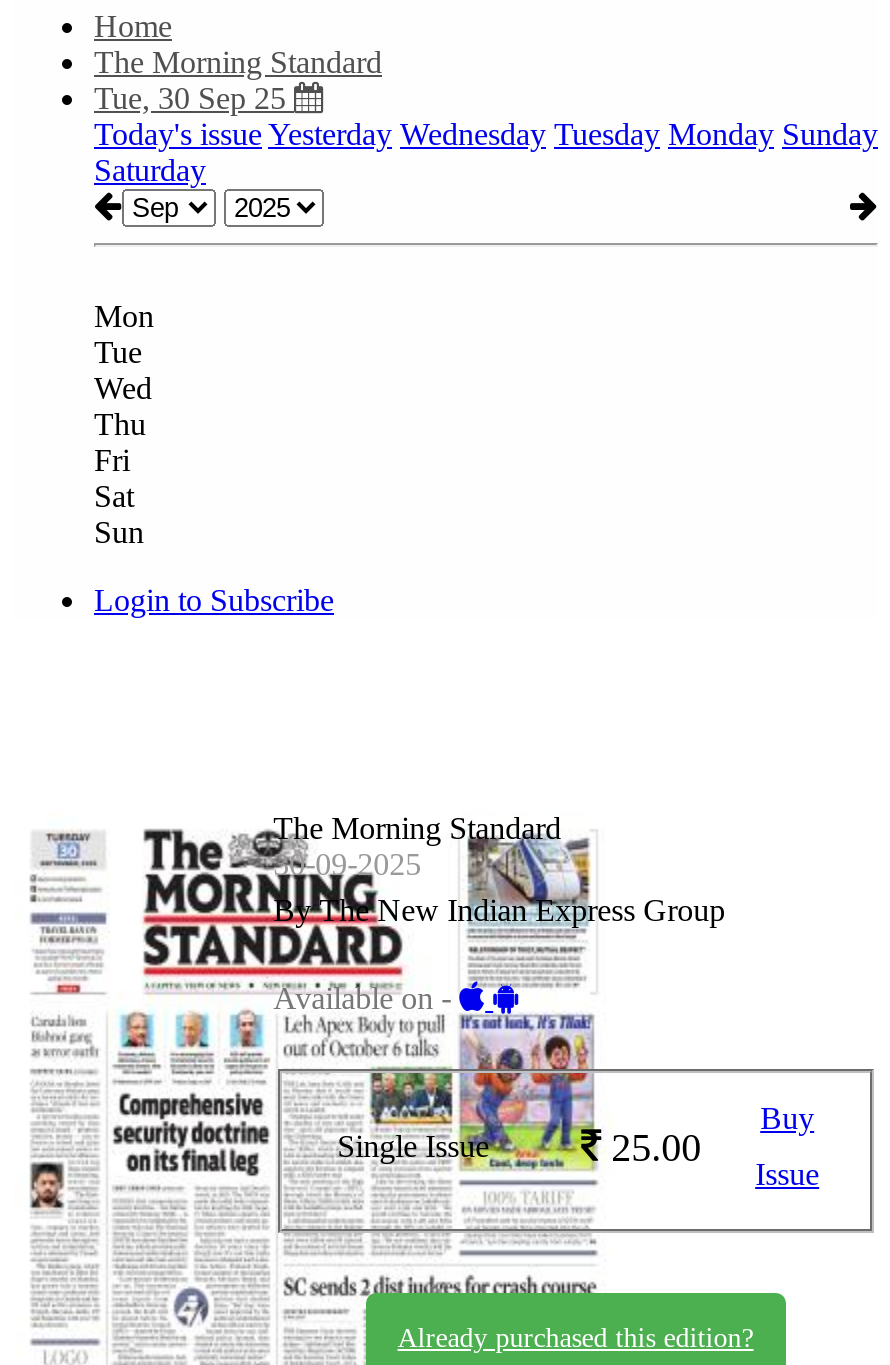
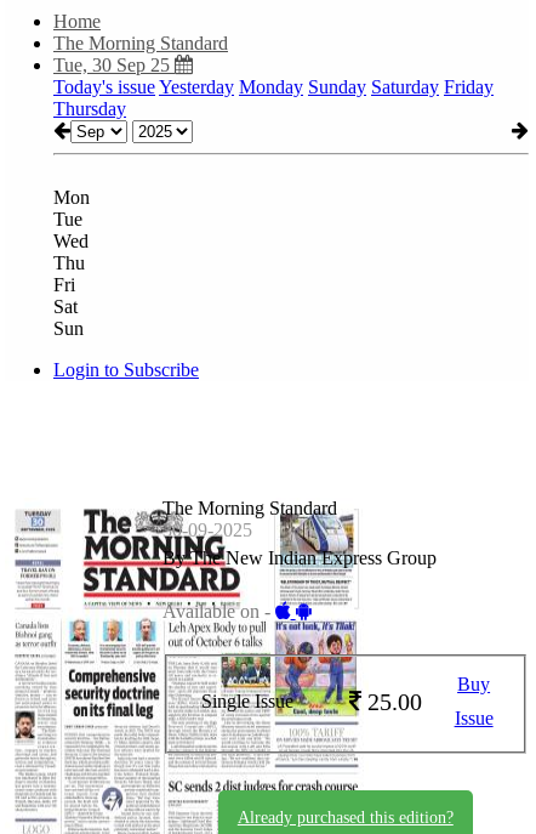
[94,117,878,187] Today's issue Yesterday Wednesday Tuesday Monday Sunday | Saturday -> [53,76,494,119] Today's issue Yesterday Monday Sunday Saturday Friday | Thursday

